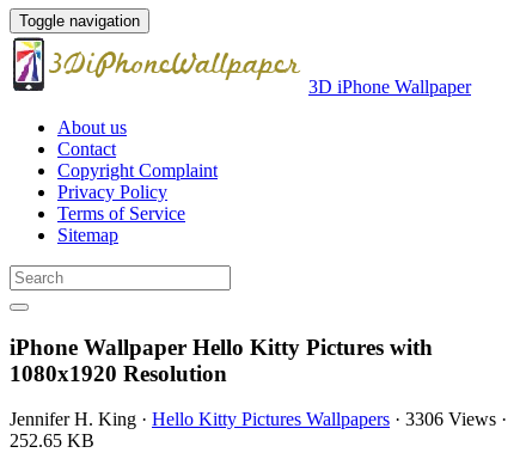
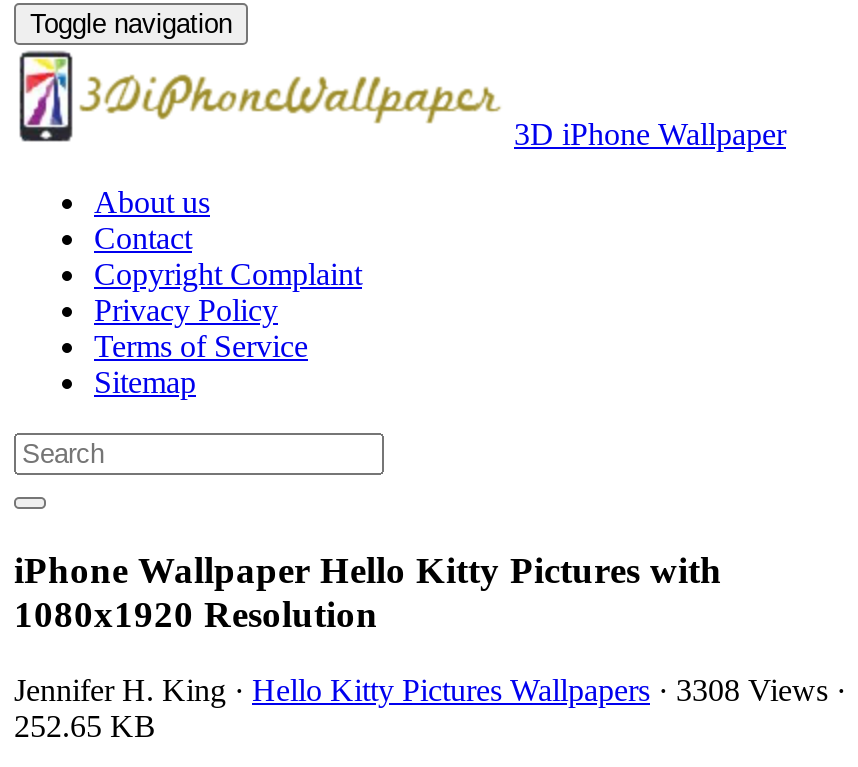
[10,409,507,430] Jennifer H. King · Hello Kitty Pictures Wallpapers · 3306 Views · -> [14,674,846,708] Jennifer H. King · Hello Kitty Pictures Wallpapers · 3308 Views ·

